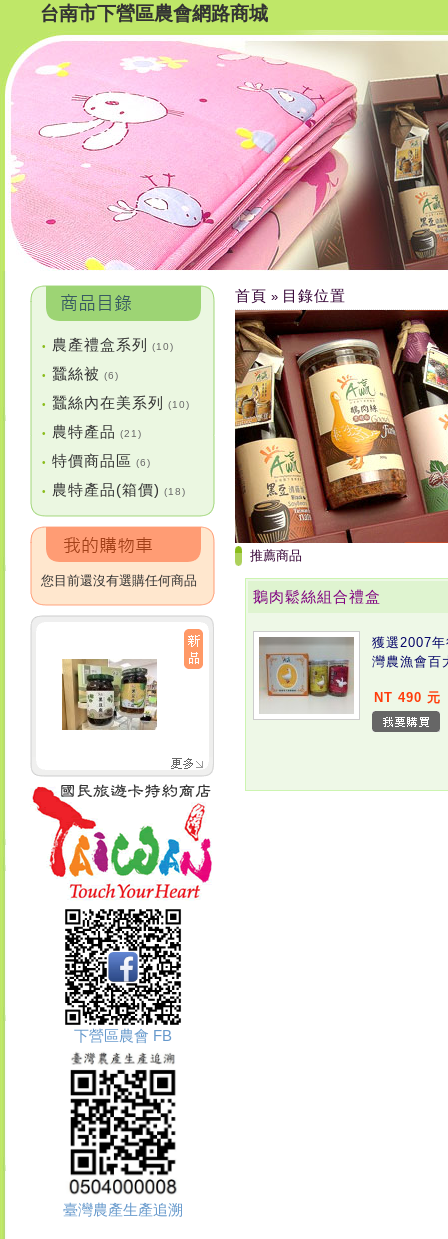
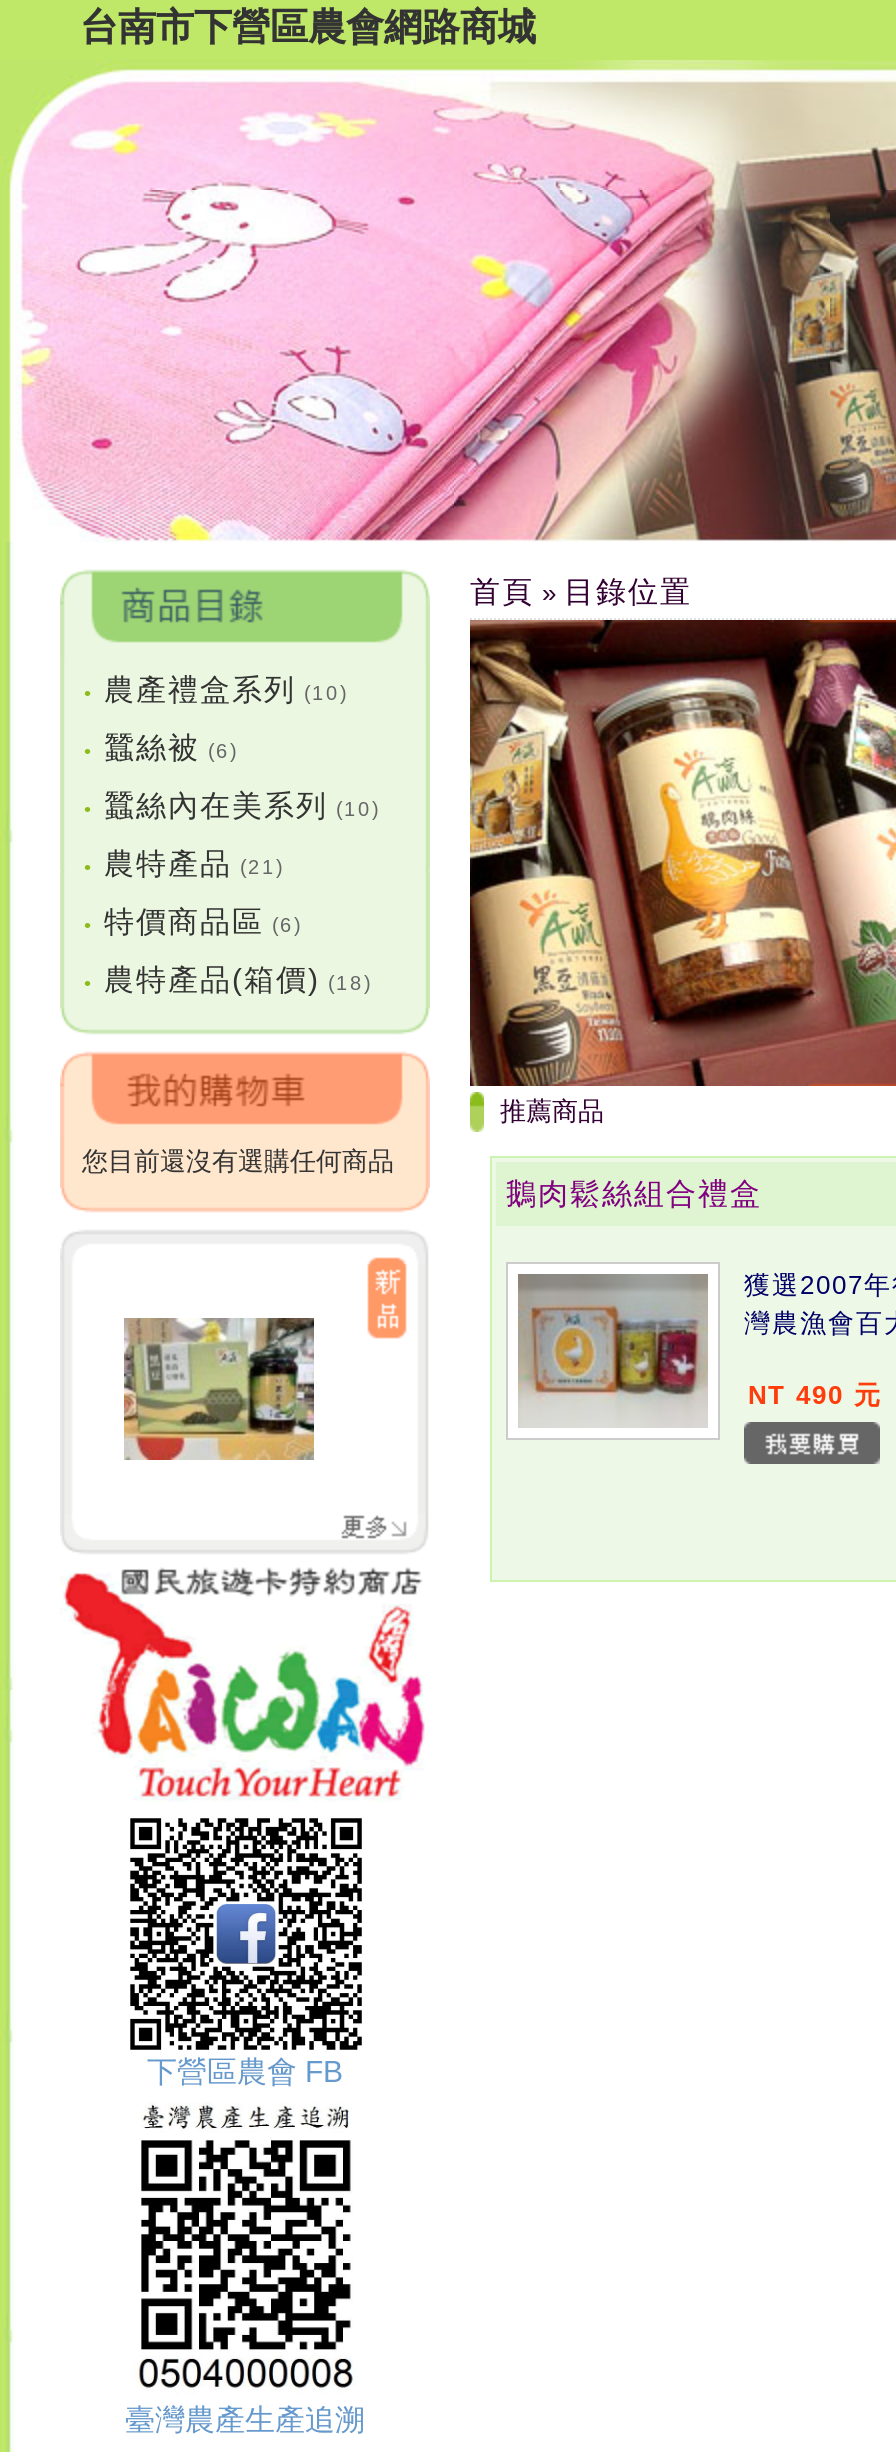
[62,658,157,730] [image] -> [124,1318,316,1460] [image]

